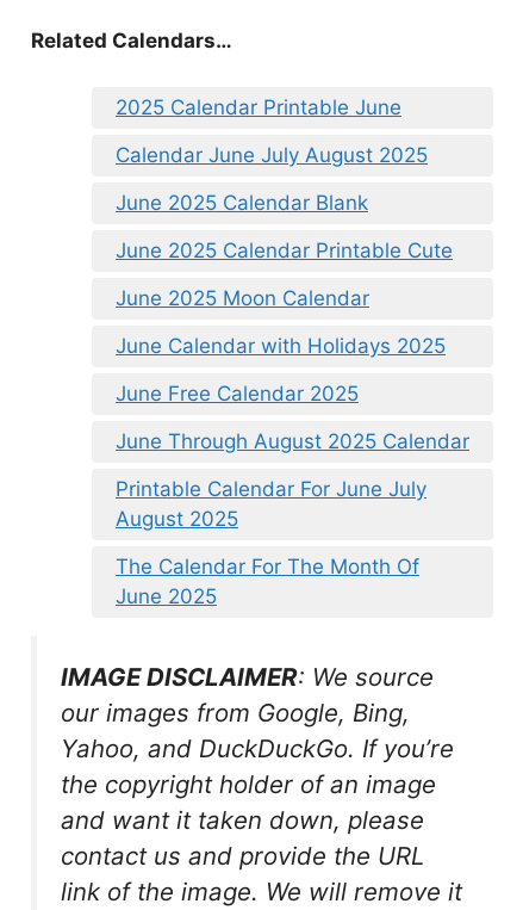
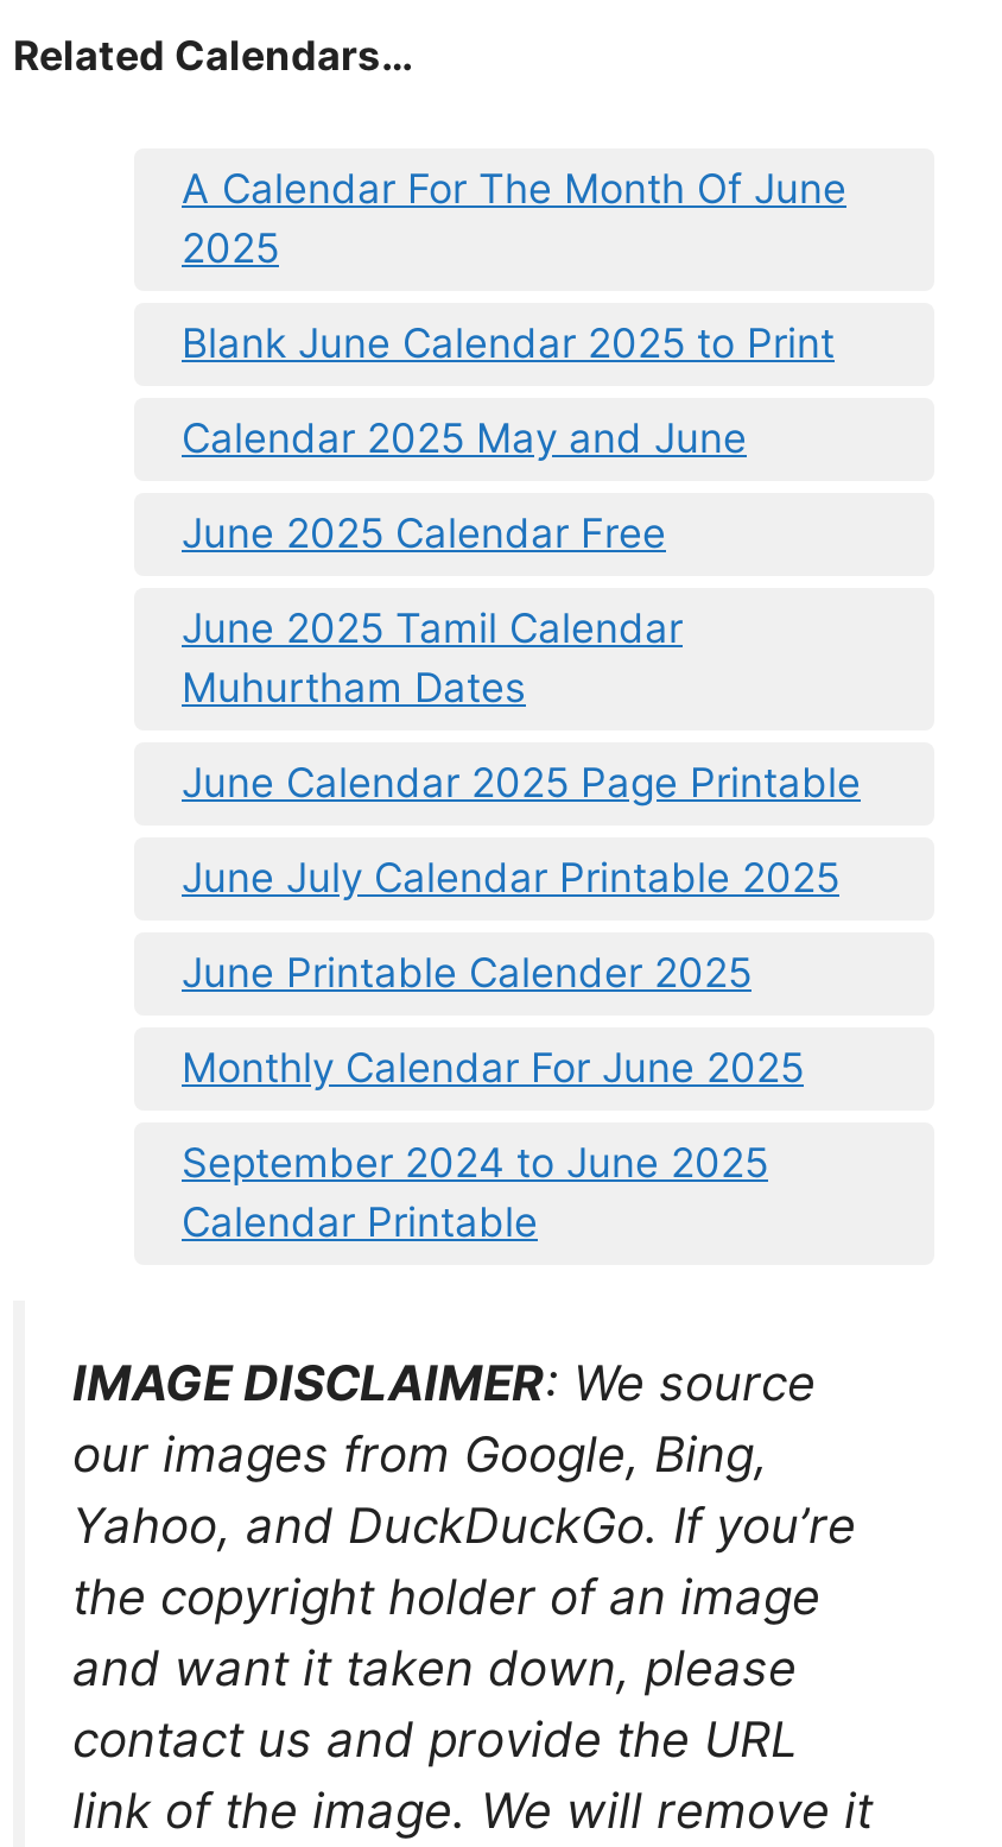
[116,95,401,119] 2025 Calendar Printable June -> [182,165,846,272] A Calendar For The Month Of June | 2025
[116,143,428,167] Calendar June July August 2025 -> [182,319,835,367] Blank June Calendar 2025 to Print
[116,191,368,214] June 2025 Calendar Blank -> [182,414,747,462] Calendar 2025 May and June
[116,238,453,262] June 2025 Calendar Printable Cute -> [182,509,666,557] June 2025 Calendar Free
[116,286,369,310] June 2025 Moon Calendar -> [182,604,683,711] June 2025 Tamil Calendar | Muhurtham Dates
[116,334,446,358] June Calendar with Holidays 2025 -> [182,759,861,806] June Calendar 2025 Page Printable
[116,381,359,405] June Free Calendar 2025 -> [182,854,839,901] June July Calendar Printable 2025
[116,429,469,453] June Through August 2025 Calendar -> [182,949,752,996] June Printable Calender 2025
[116,477,427,530] Printable Calendar For June July | August 2025 -> [182,1044,804,1091] Monthly Calendar For June 2025
[116,554,419,608] The Calendar For The Month Of | June 2025 -> [182,1139,768,1246] September 2024 to June 2025 | Calendar Printable

